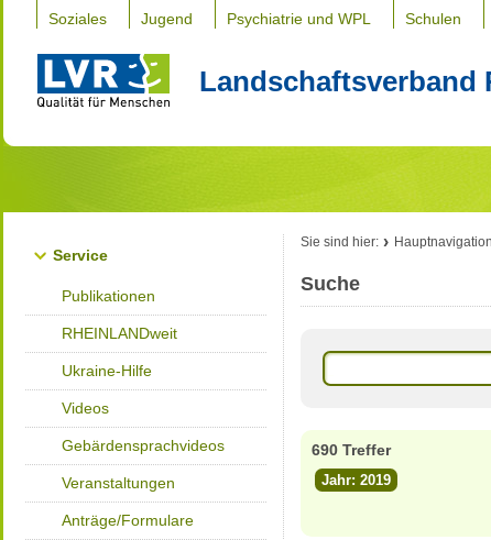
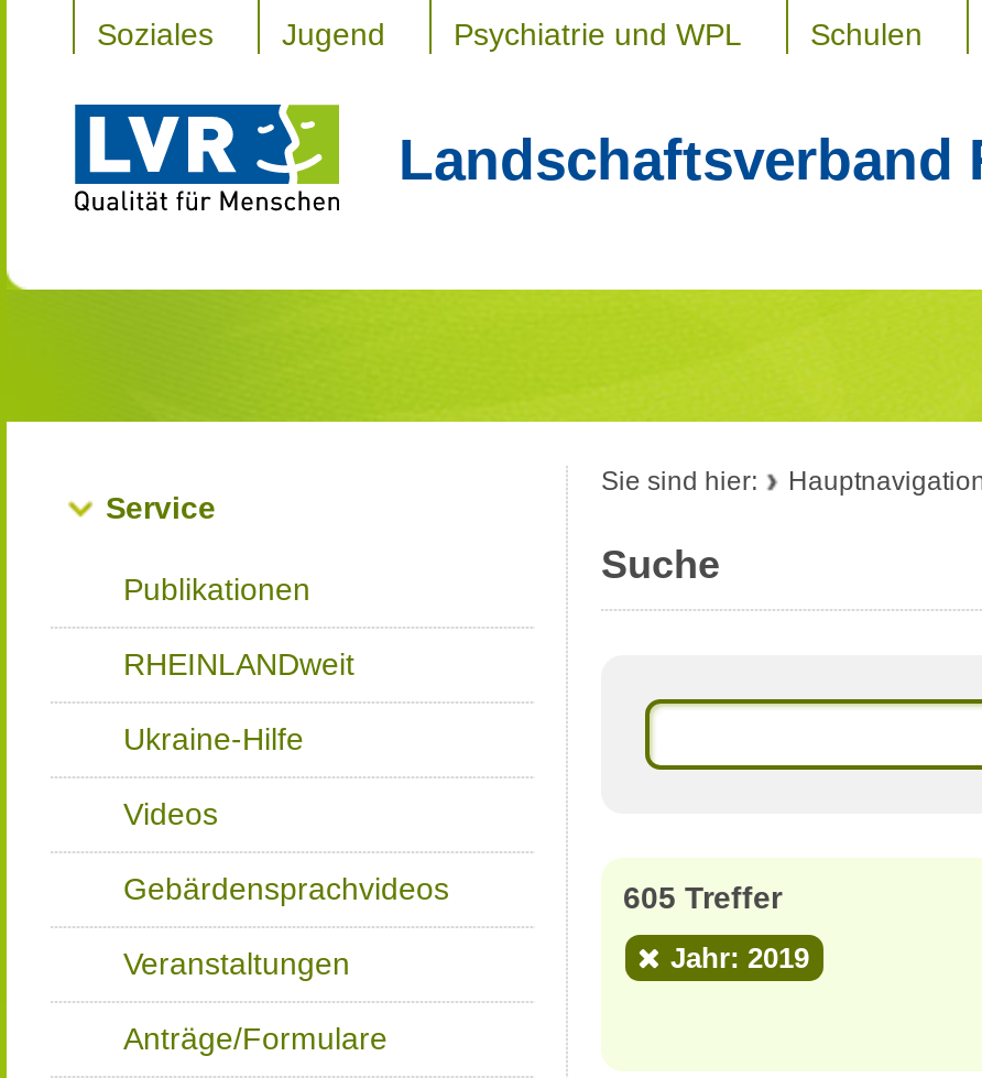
[312,441,391,459] 690 Treffer -> [623,880,782,915] 605 Treffer

